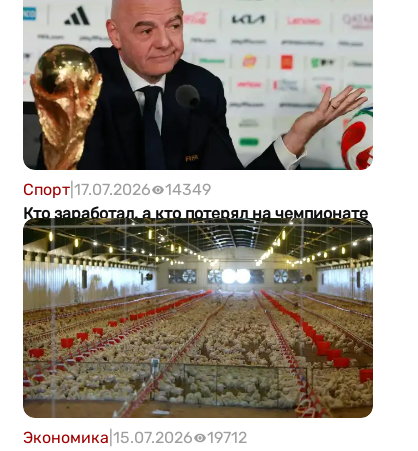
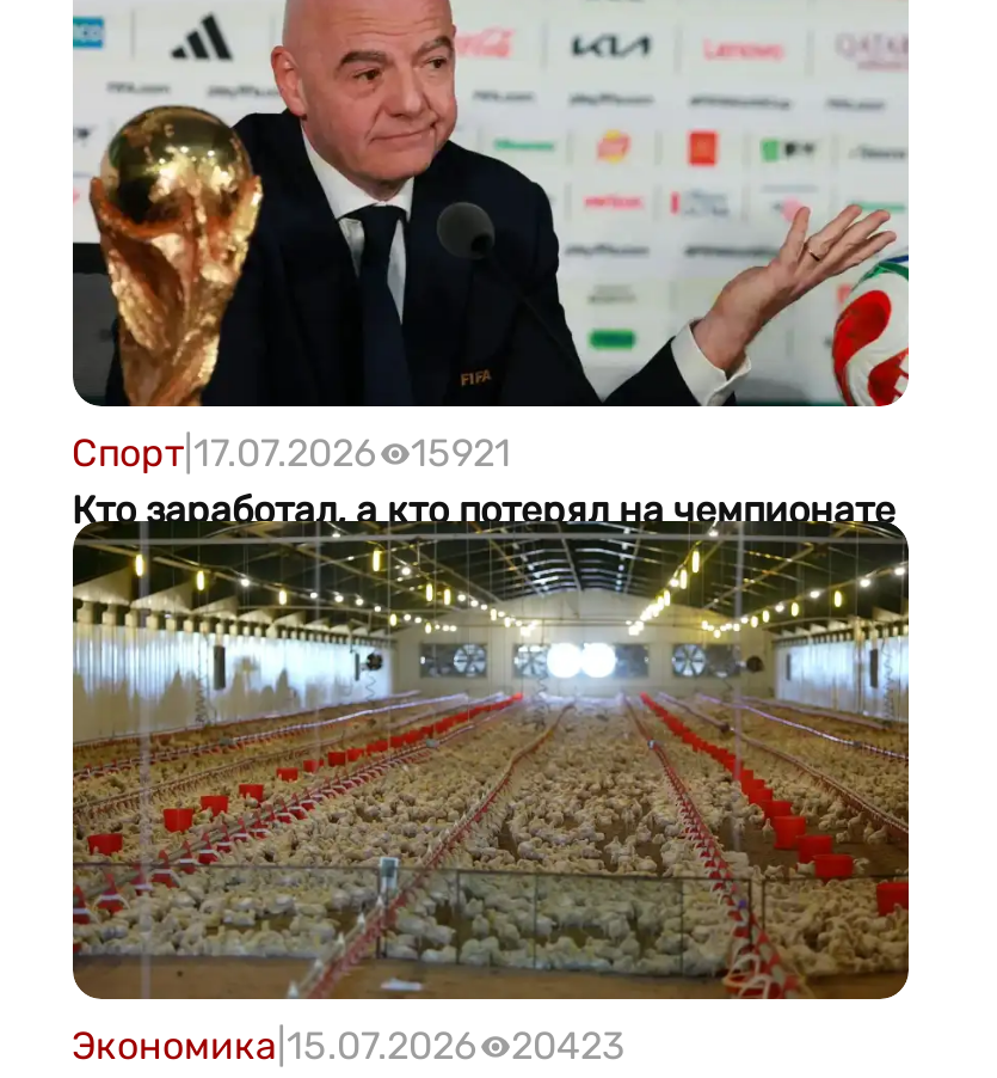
[164,180,210,199] 14349 -> [411,430,511,476] 15921
[206,428,246,447] 19712 -> [511,1023,626,1068] 20423

